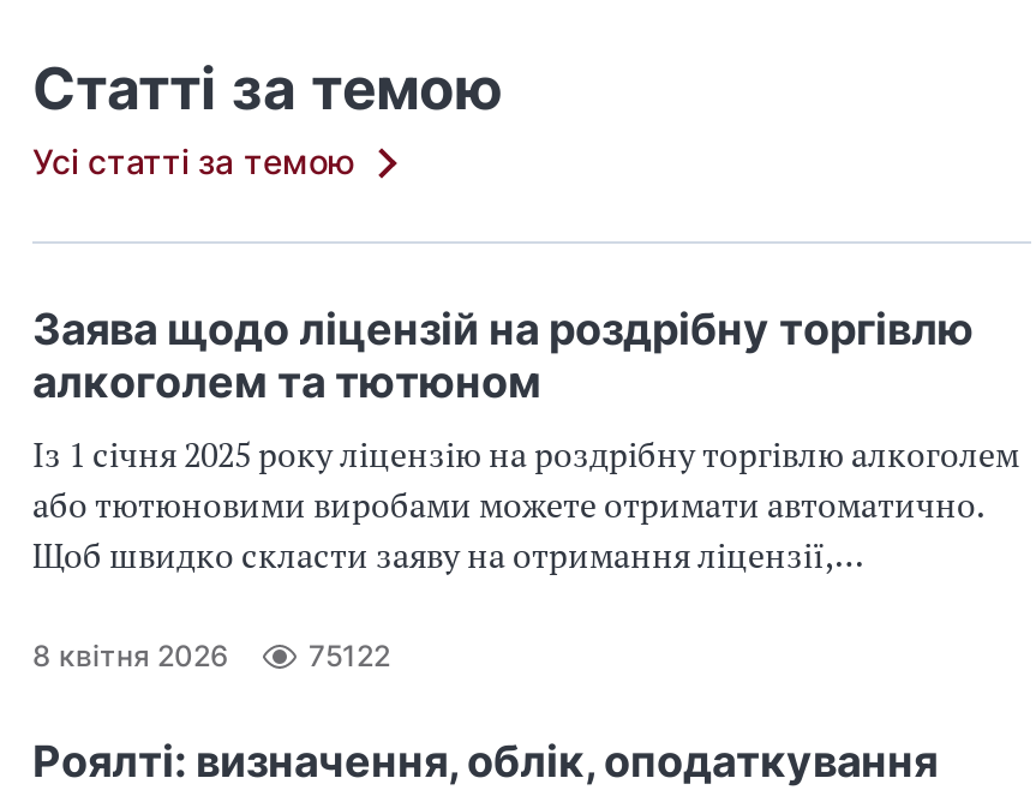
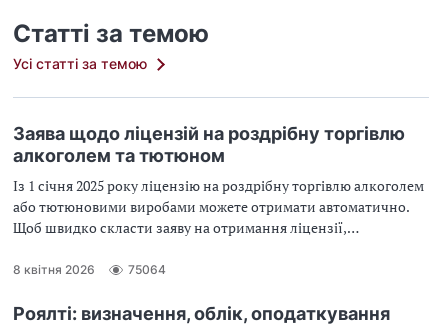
[309,638,390,674] 75122 -> [128,262,166,277] 75064

